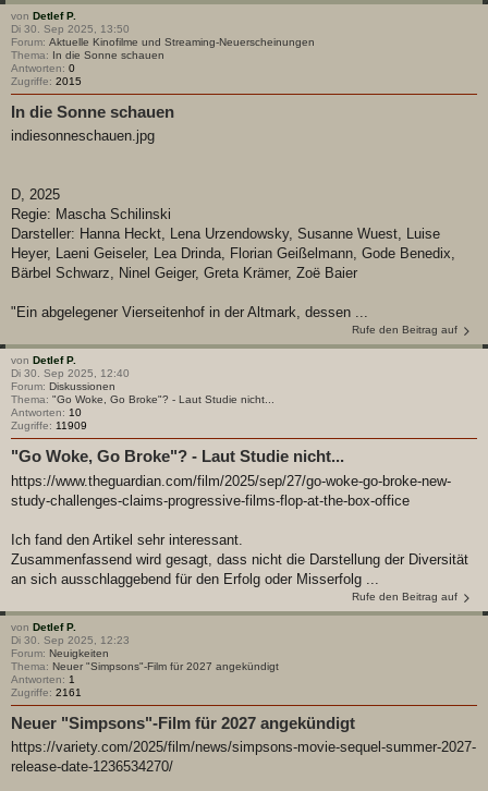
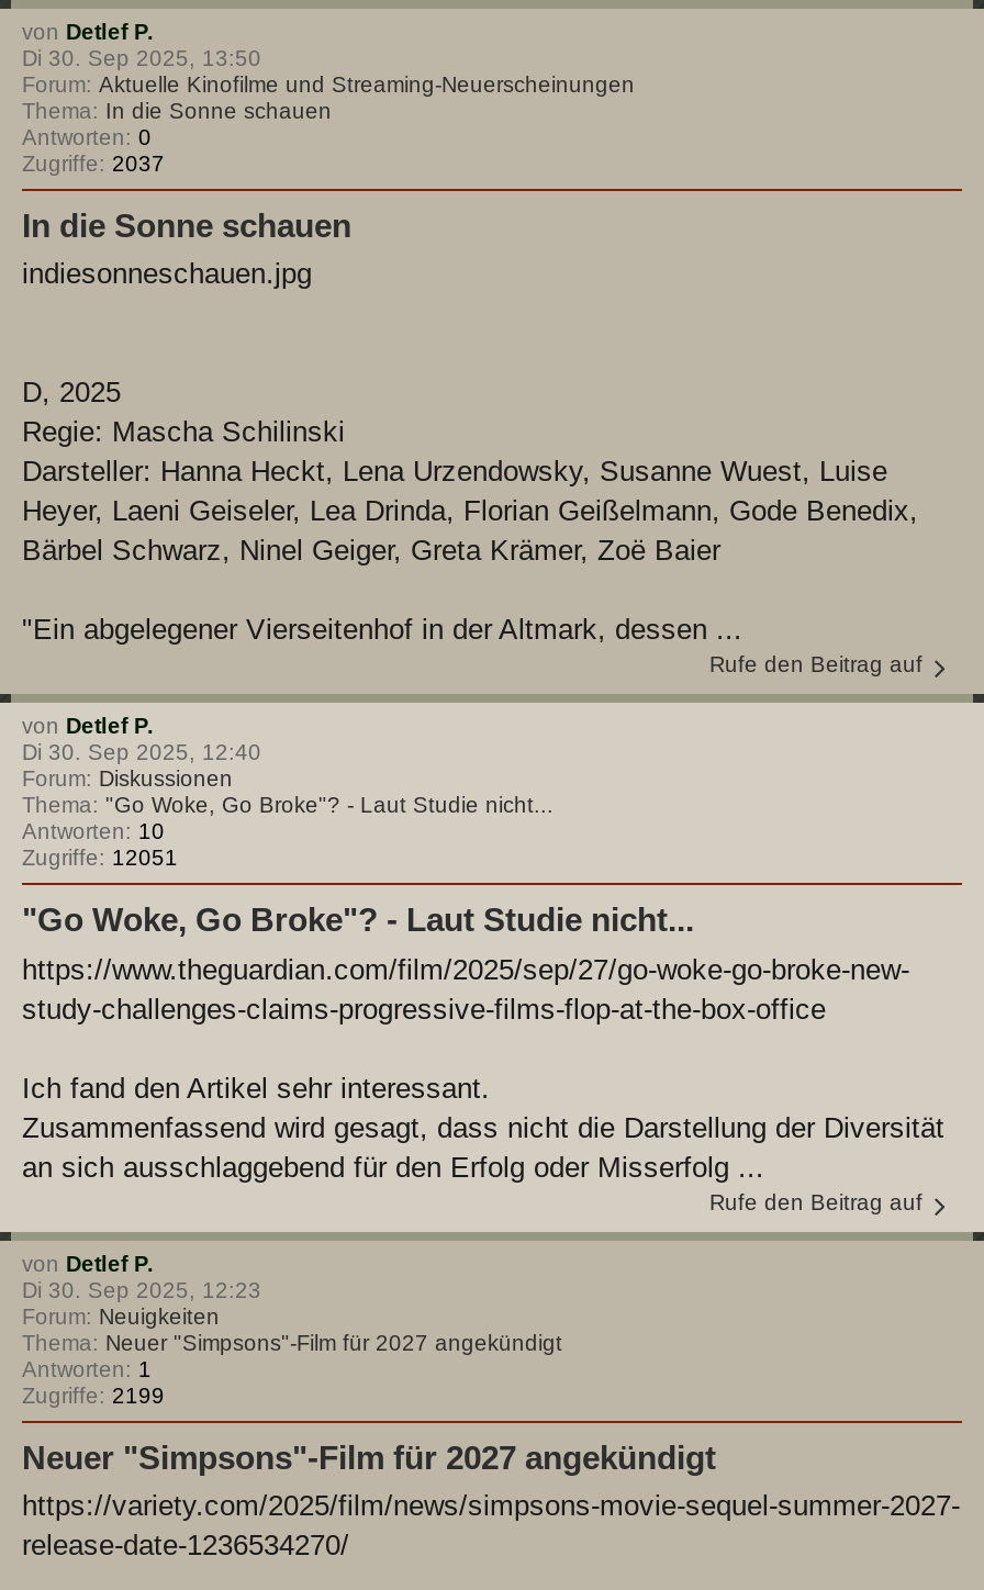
[11,75,82,87] Zugriffe: 2015 -> [22,151,165,175] Zugriffe: 2037
[11,420,87,432] Zugriffe: 11909 -> [22,846,178,870] Zugriffe: 12051
[11,686,82,698] Zugriffe: 2161 -> [22,1383,165,1407] Zugriffe: 2199

